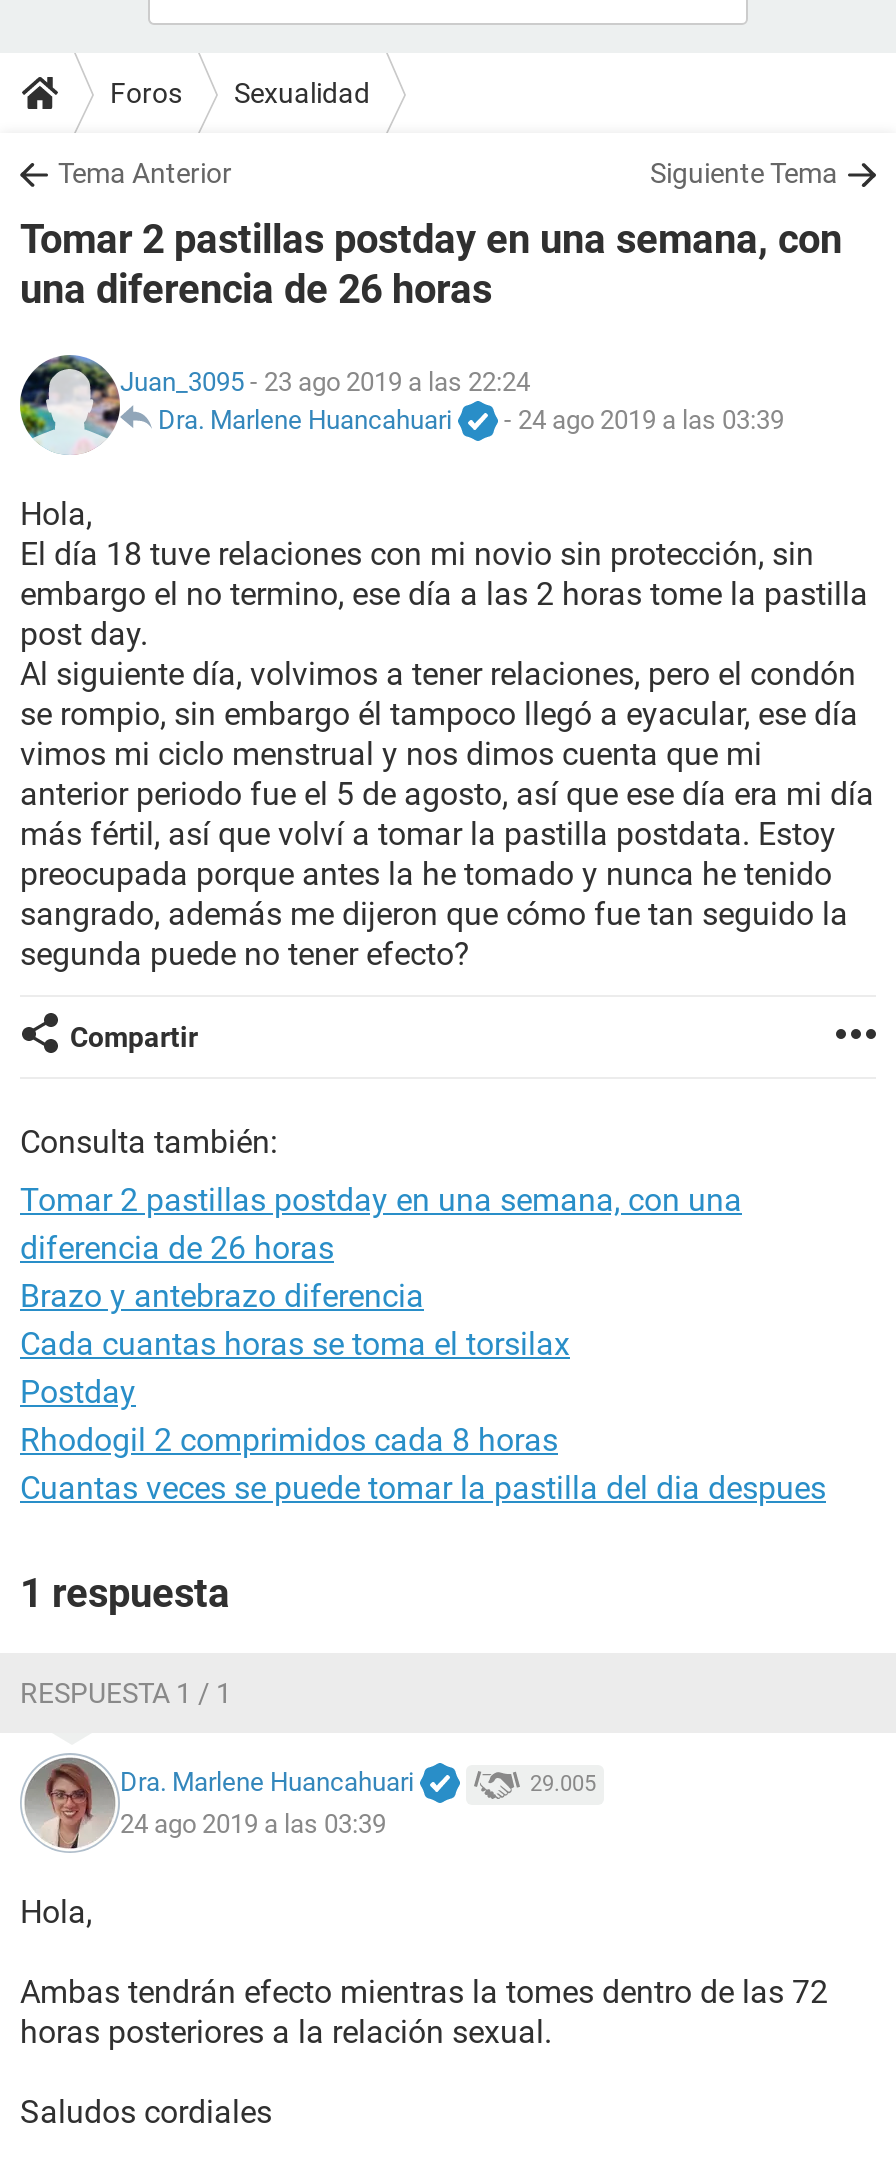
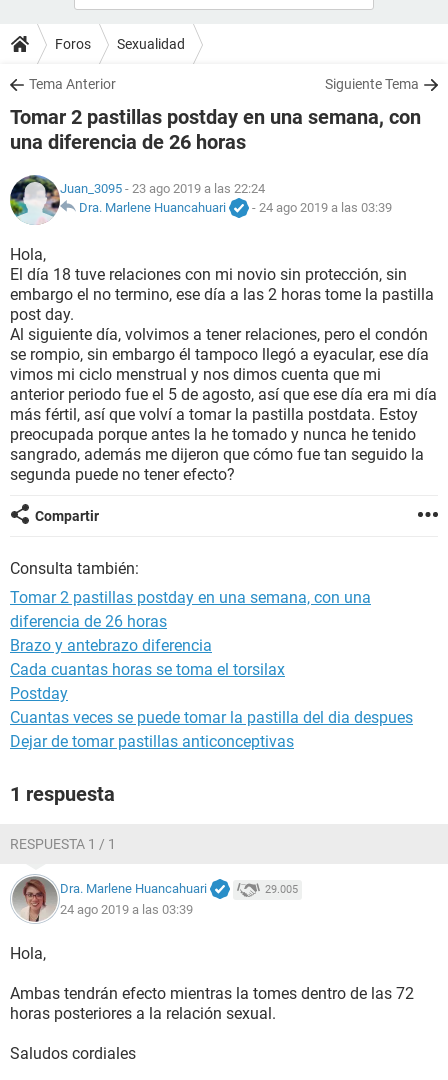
[20,1421,558,1459] Rhodogil 2 comprimidos cada 8 horas -> none
moved [20,1469,826,1507] -> [10,708,413,727]: Cuantas veces se puede tomar la pastilla del dia despues
none -> [10,732,294,751] Dejar de tomar pastillas anticonceptivas

